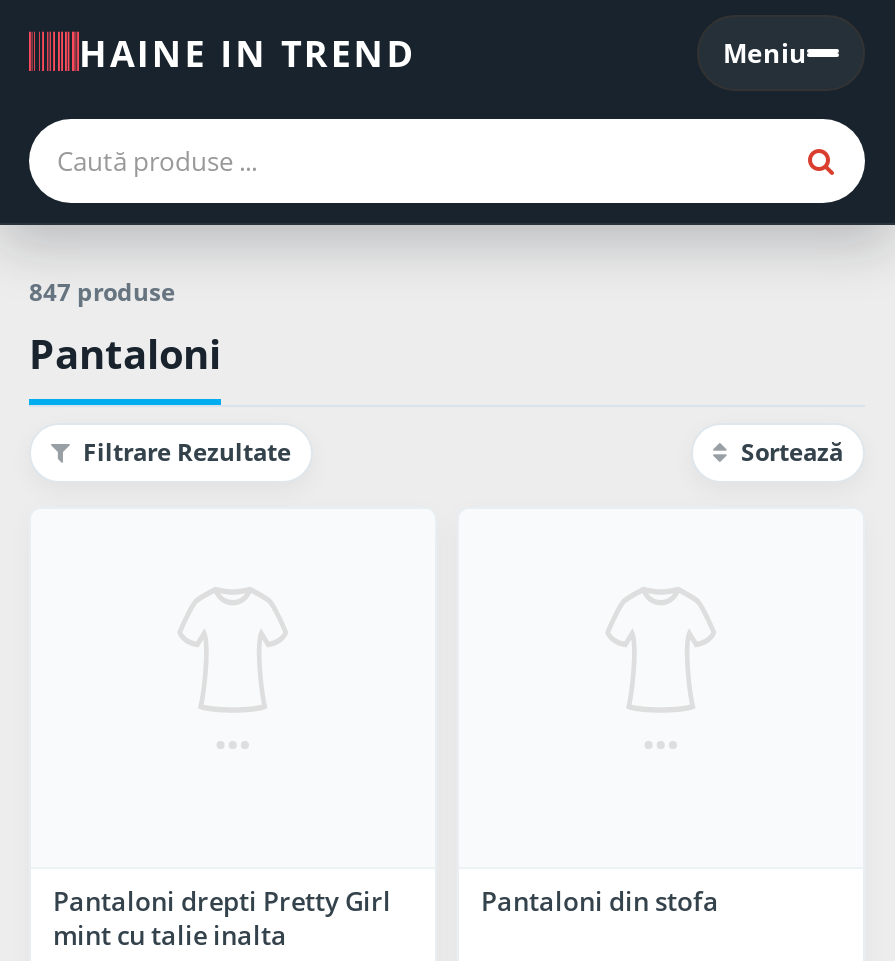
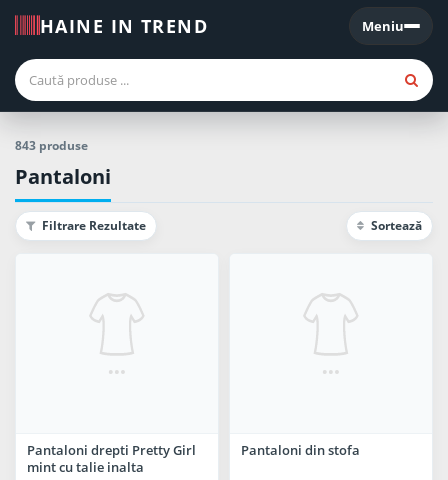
[29,275,175,309] 847 produse -> [15,137,88,154] 843 produse

